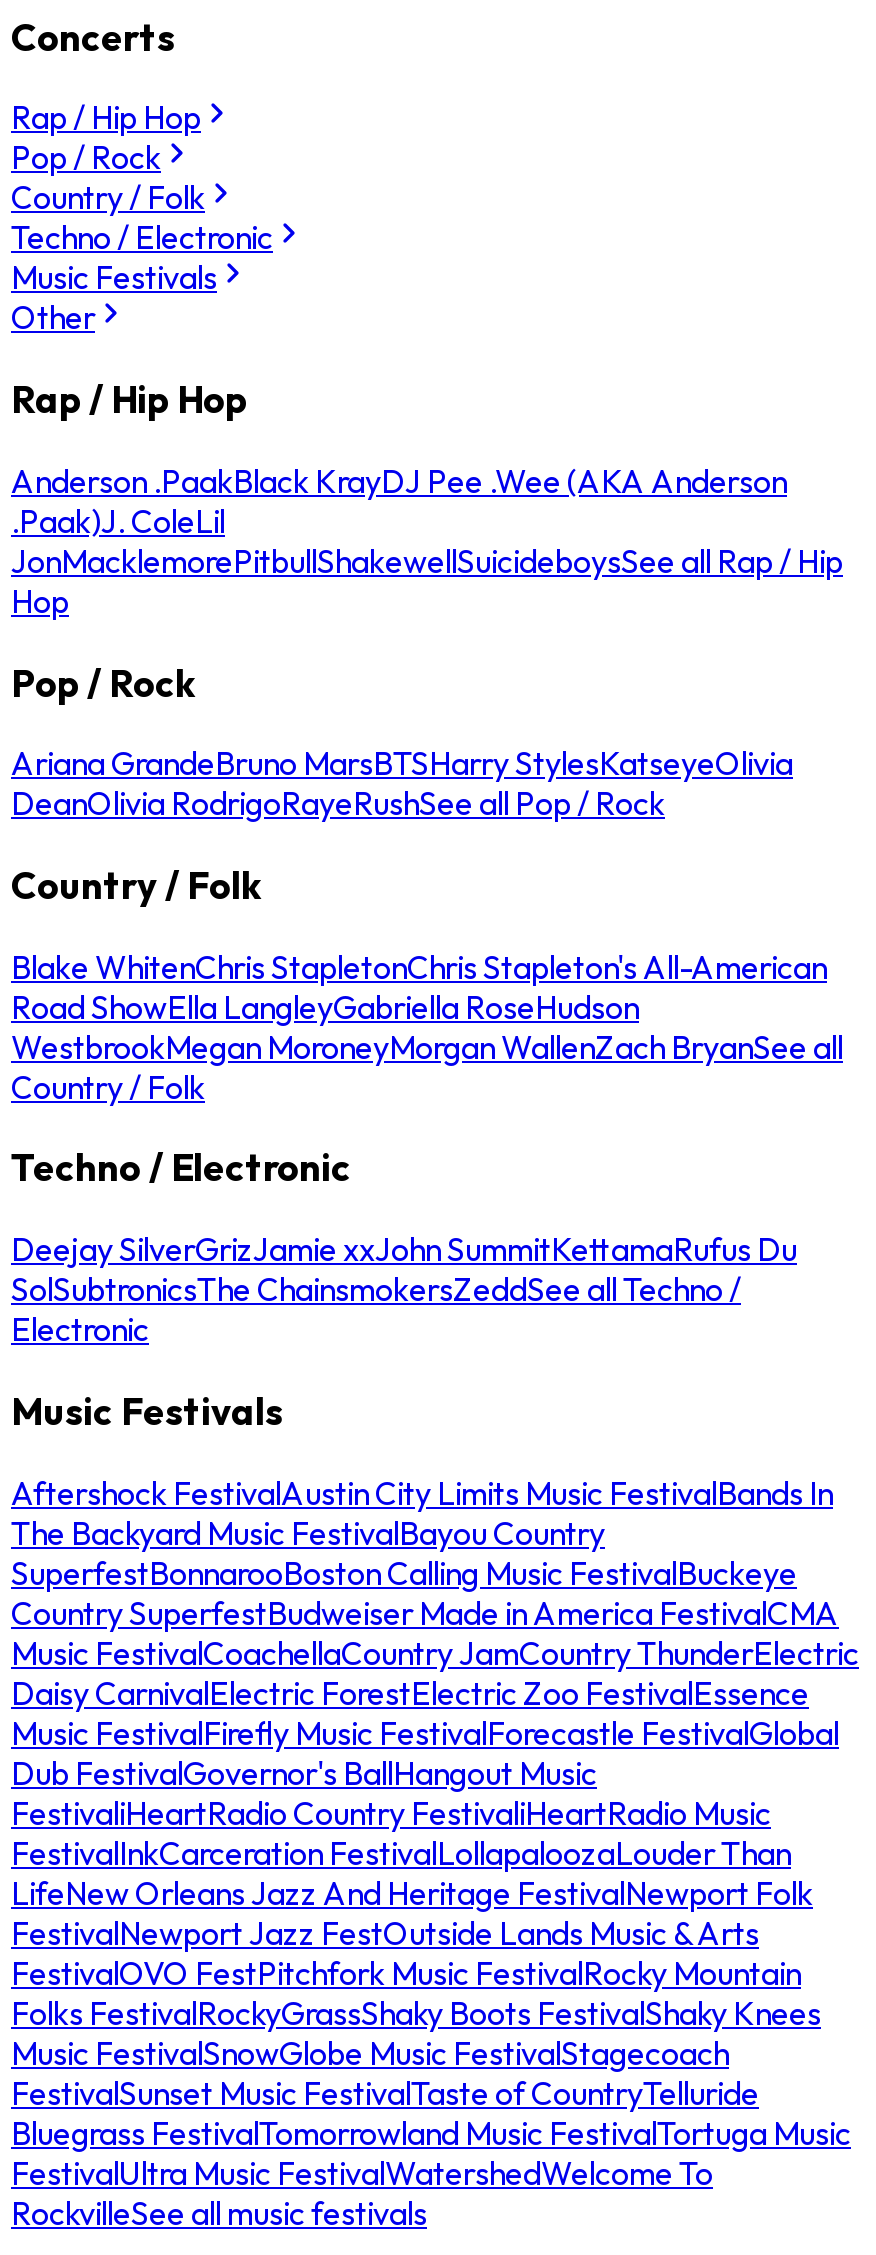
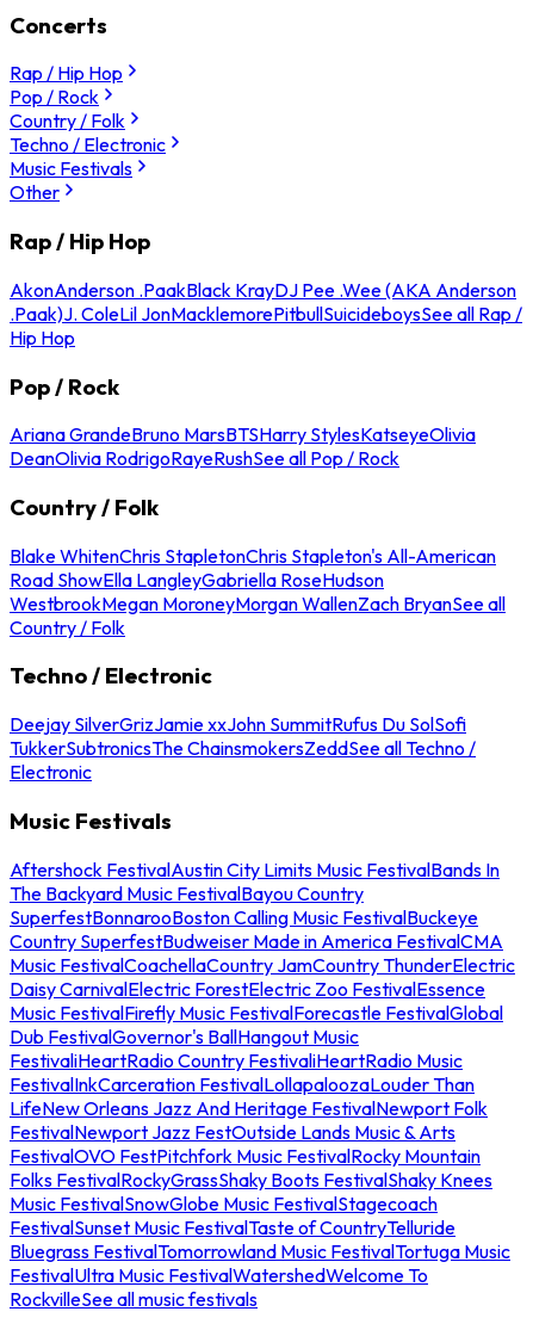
[11,461,843,621] Anderson .PaakBlack KrayDJ Pee .Wee (AKA Anderson | .Paak)J. ColeLil | JonMacklemorePitbullShakewellSuicideboysSee all Rap / Hip | Hop -> [10,278,522,349] AkonAnderson .PaakBlack KrayDJ Pee .Wee (AKA Anderson | .Paak)J. ColeLil JonMacklemorePitbullSuicideboysSee all Rap / | Hip Hop
[11,1229,797,1309] Deejay SilverGrizJamie xxJohn SummitKettamaRufus Du | SolSubtronicsThe ChainsmokersZeddSee all Techno / -> [10,712,476,760] Deejay SilverGrizJamie xxJohn SummitRufus Du SolSofi | TukkerSubtronicsThe ChainsmokersZeddSee all Techno /

